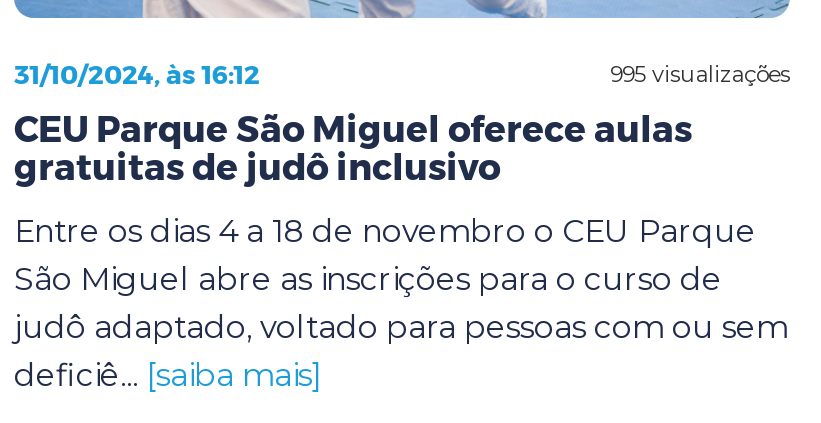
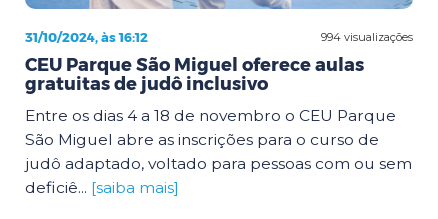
[610,59,790,87] 995 visualizações -> [321,29,413,43] 994 visualizações

